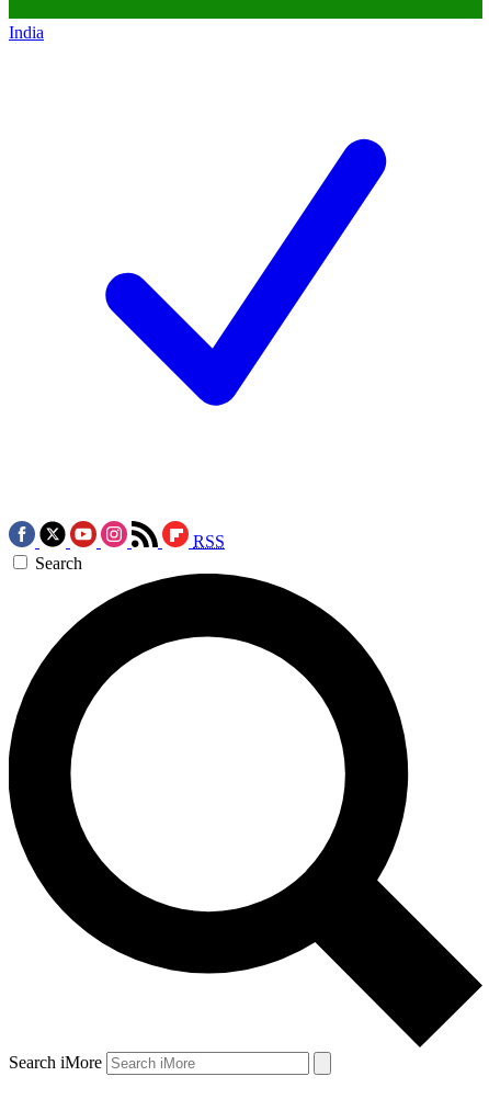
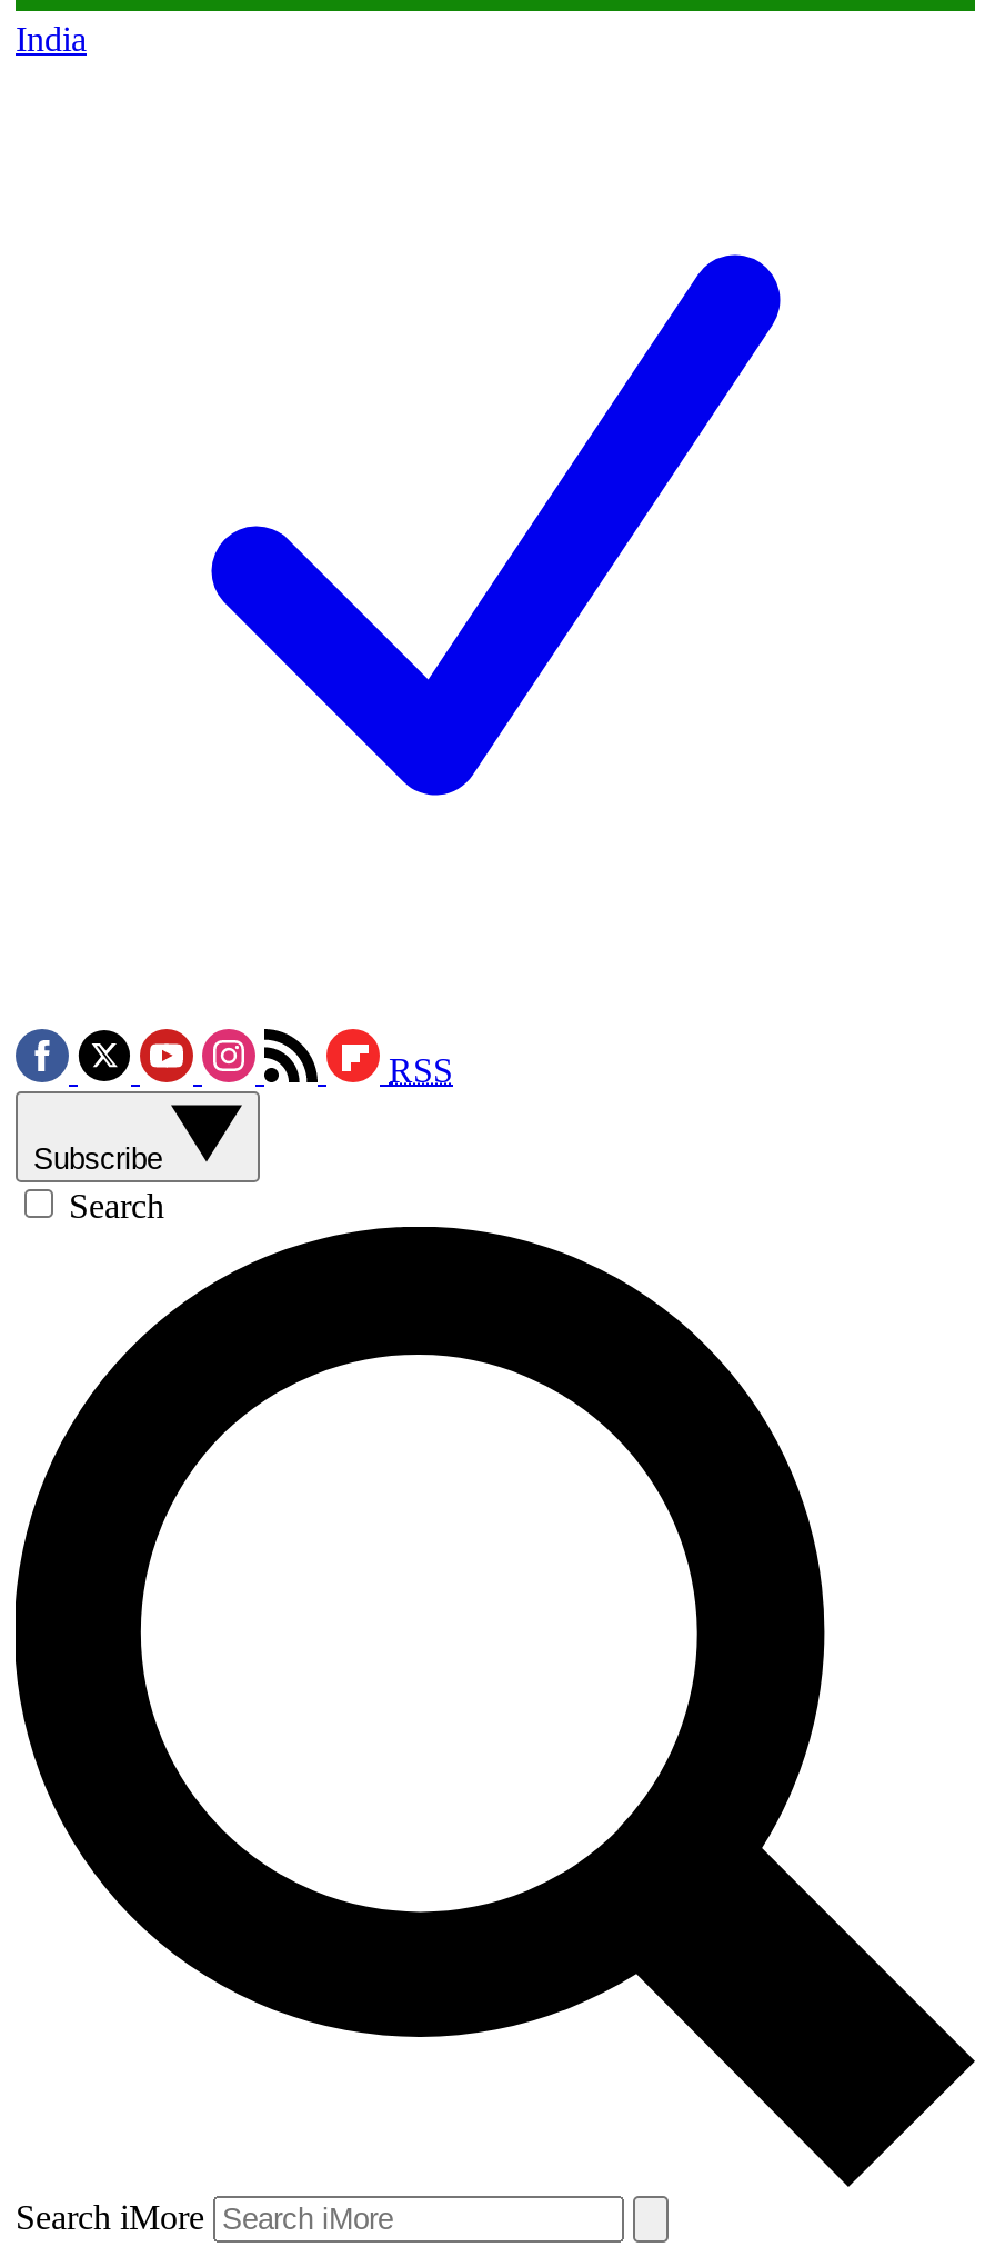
none -> [33,1143,171,1176] Subscribe

